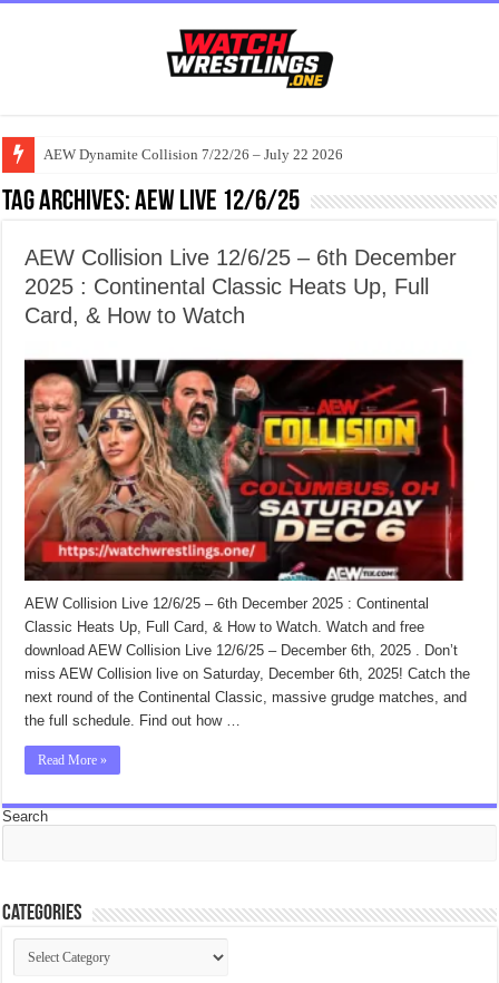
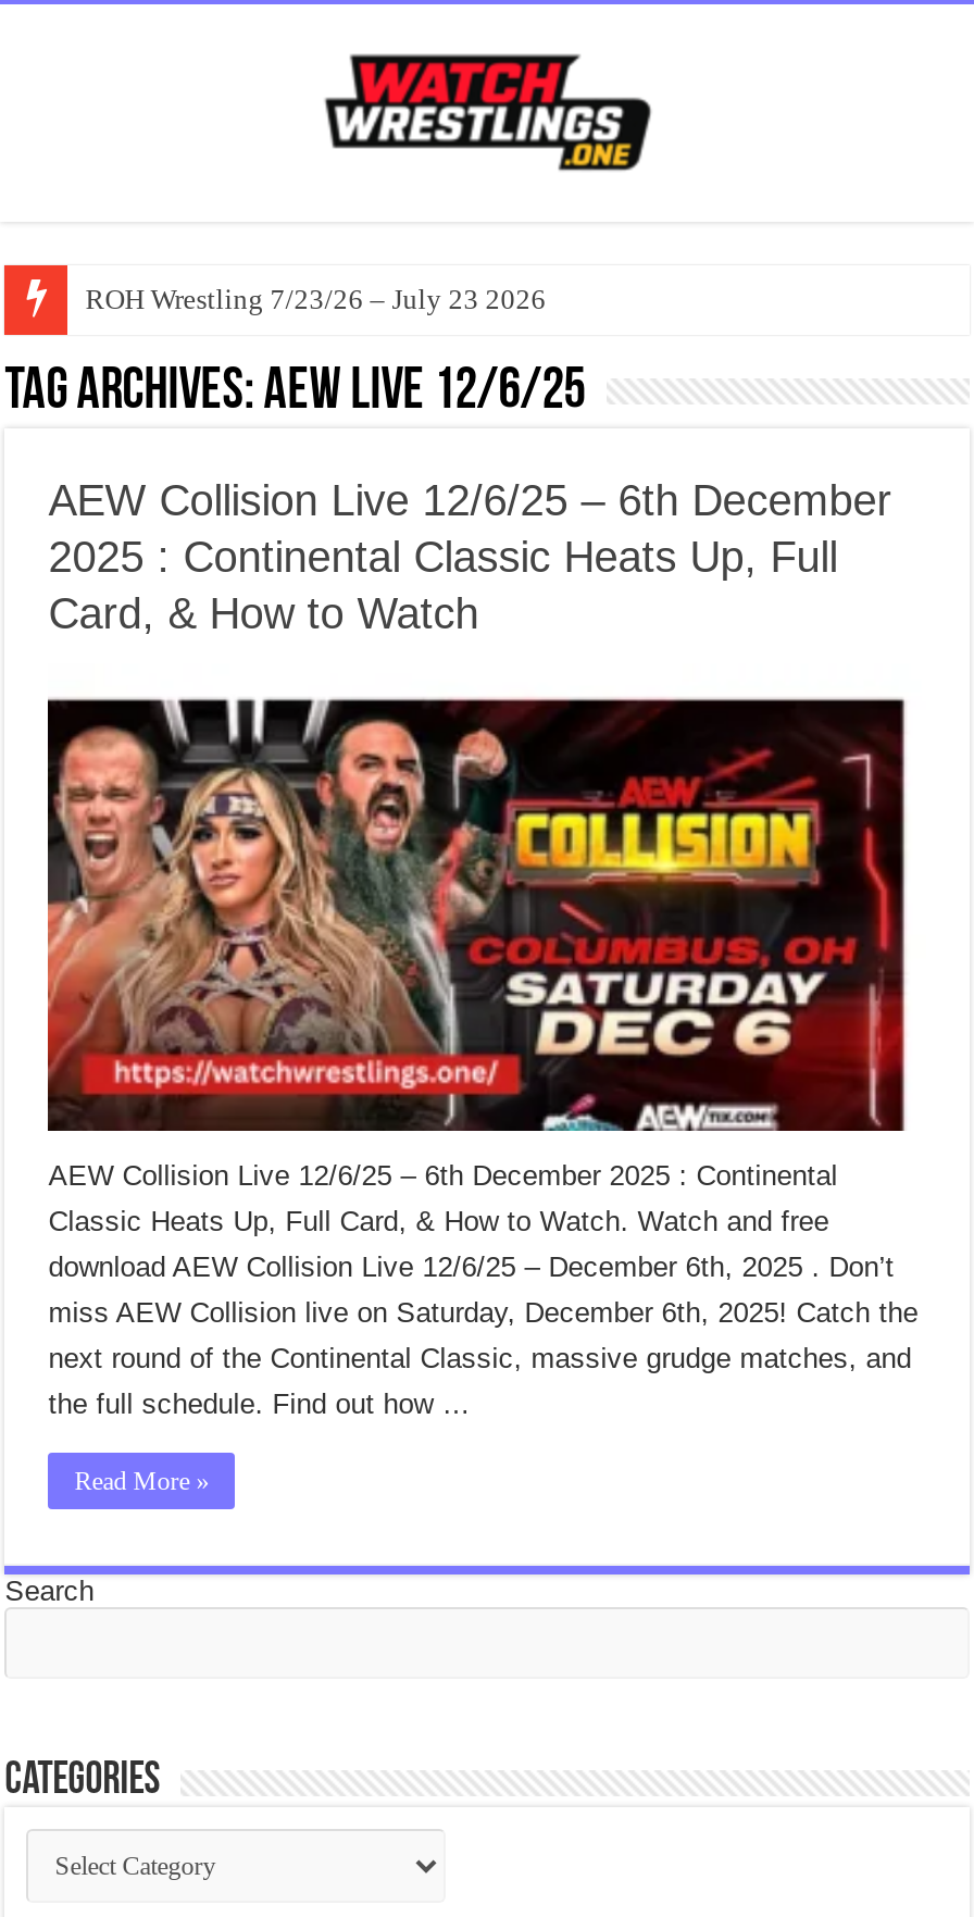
[44,146,343,163] AEW Dynamite Collision 7/22/26 – July 22 2026 -> [85,283,546,315] ROH Wrestling 7/23/26 – July 23 2026

